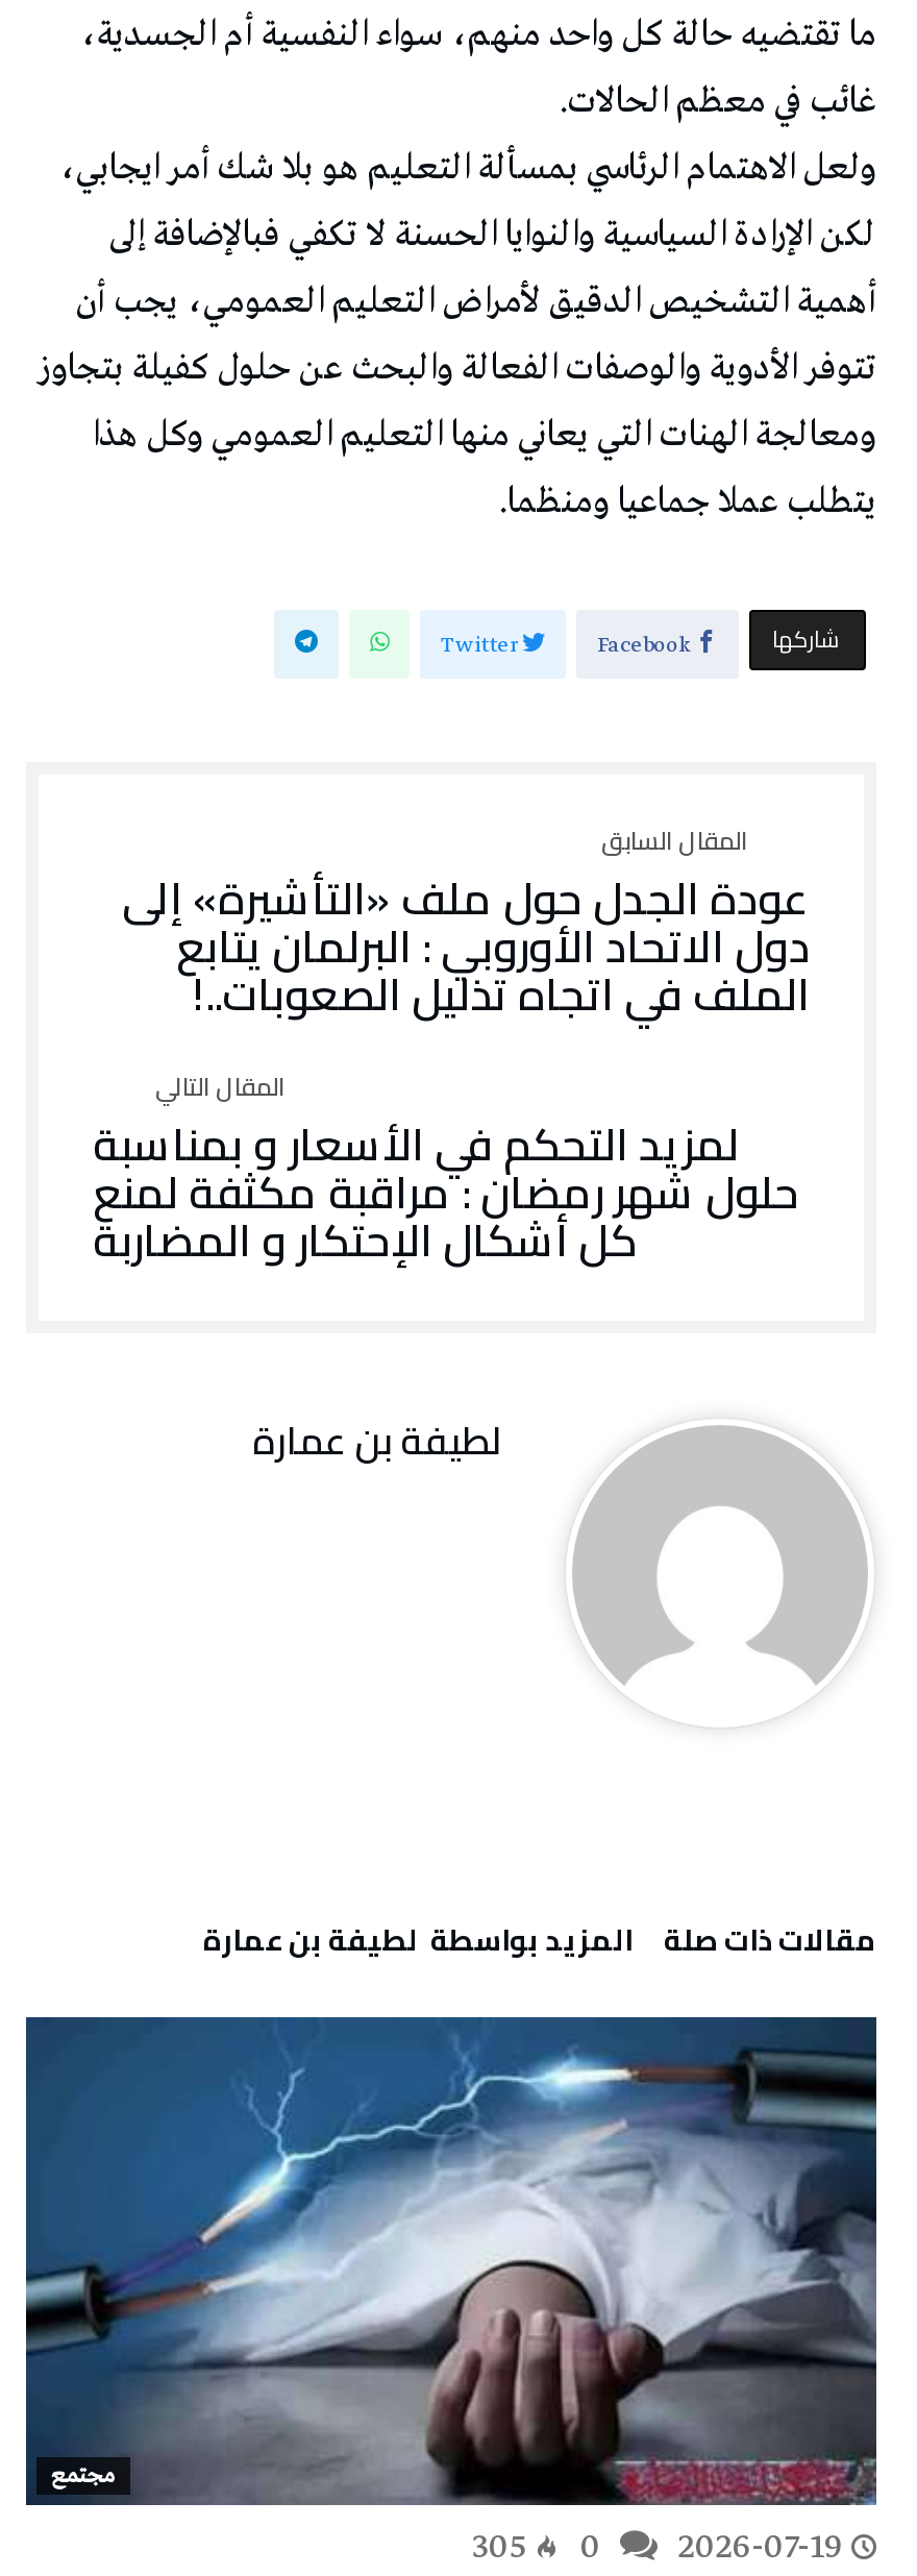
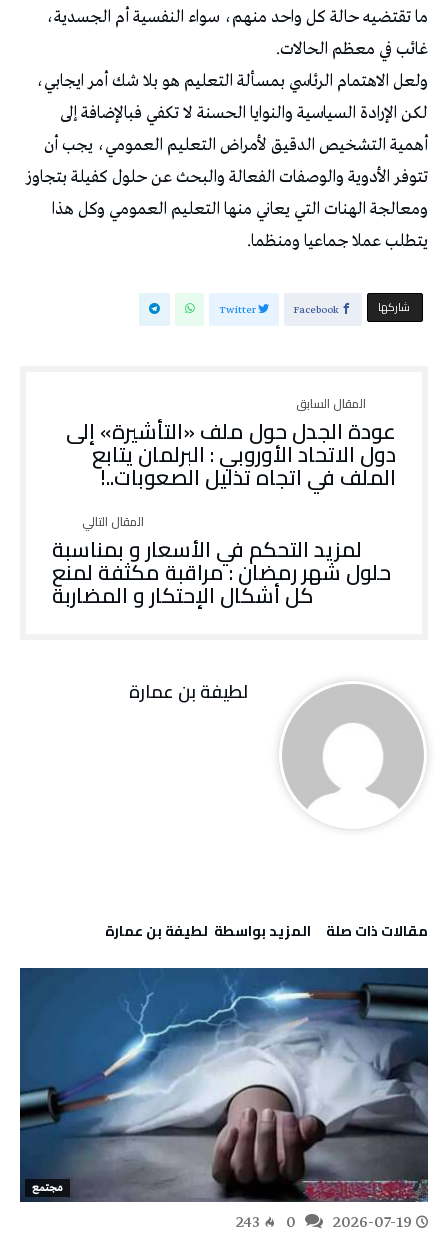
[472,2527,526,2571] 305 -> [236,1212,260,1233] 243

